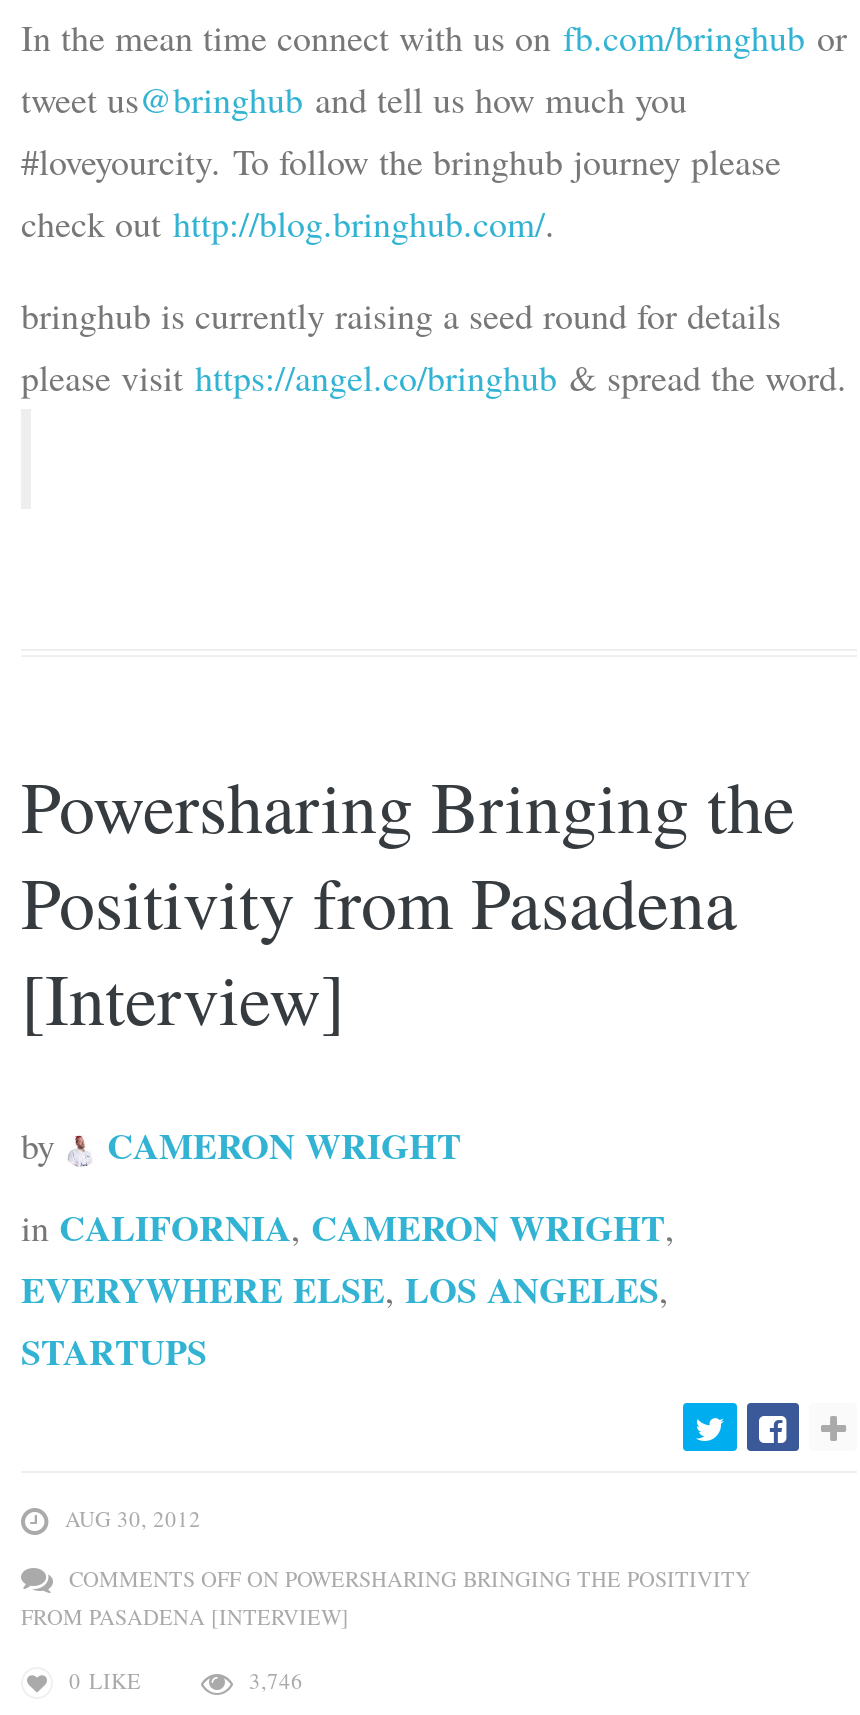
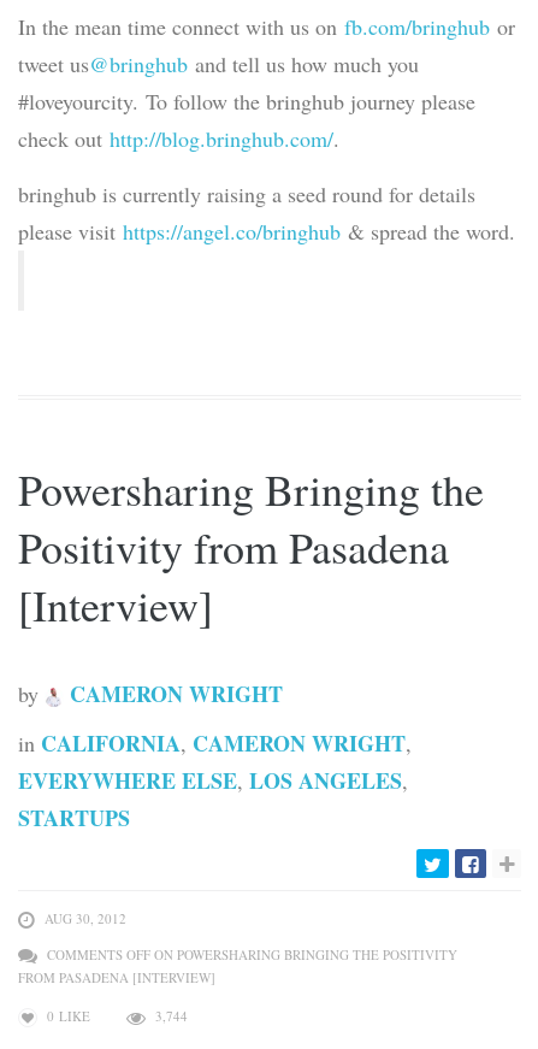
[243,1666,303,1696] 3,746 -> [152,1007,188,1025] 3,744

